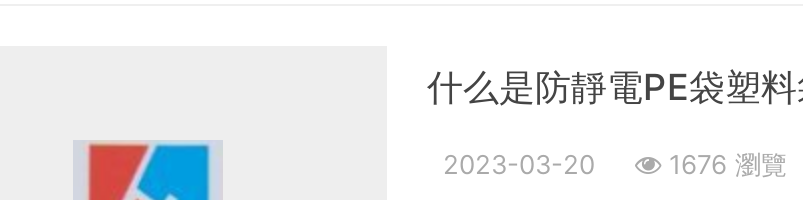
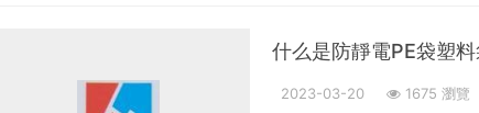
[661,148,787,180] 1676 瀏覽 -> [401,84,470,102] 1675 瀏覽

